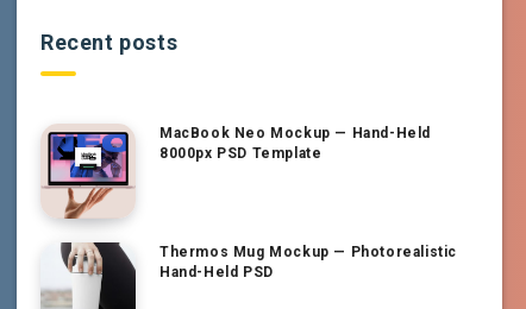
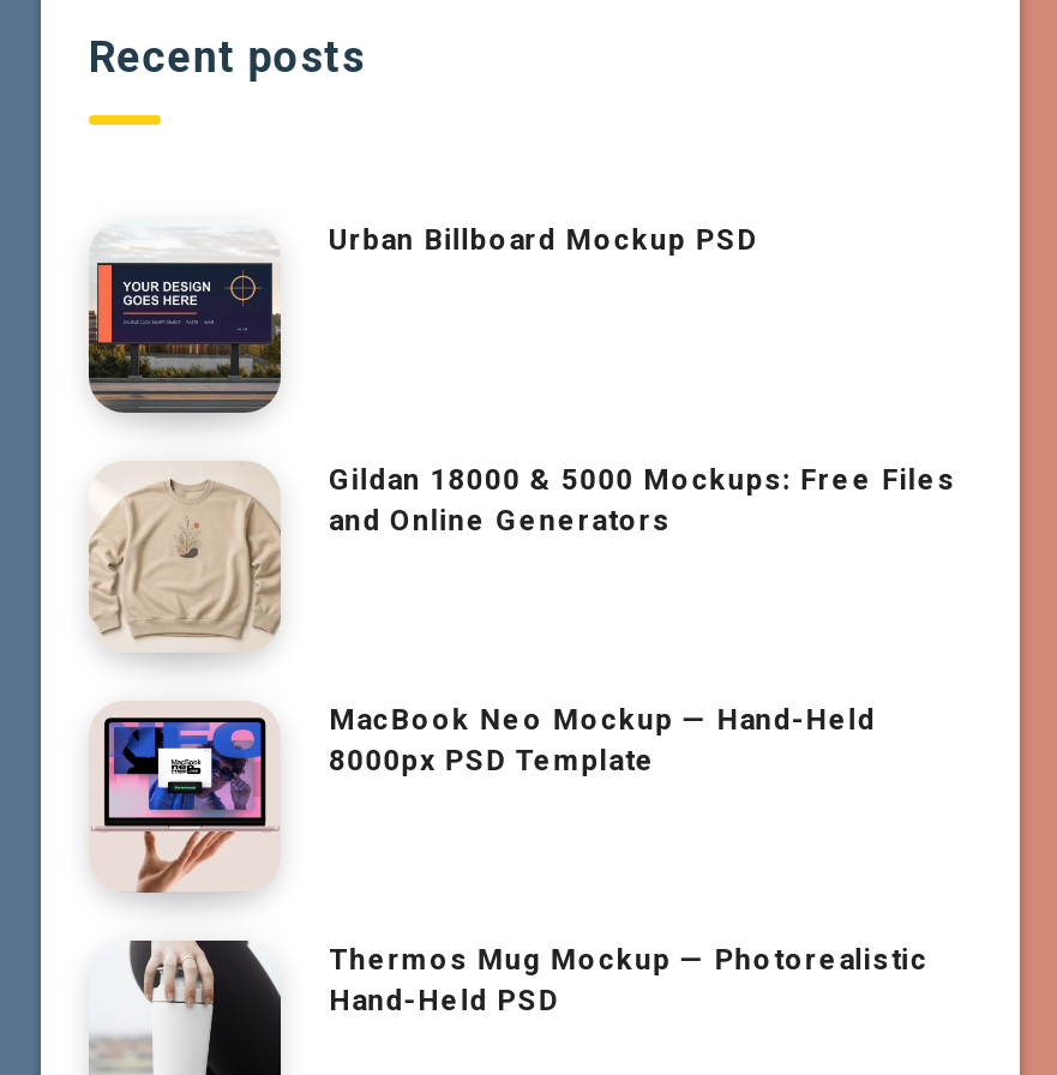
none -> [86,222,757,415] [image] | Urban Billboard Mockup PSD
none -> [86,461,956,667] [image] | Gildan 18000 & 5000 Mockups: Free Files | and Online Generators

